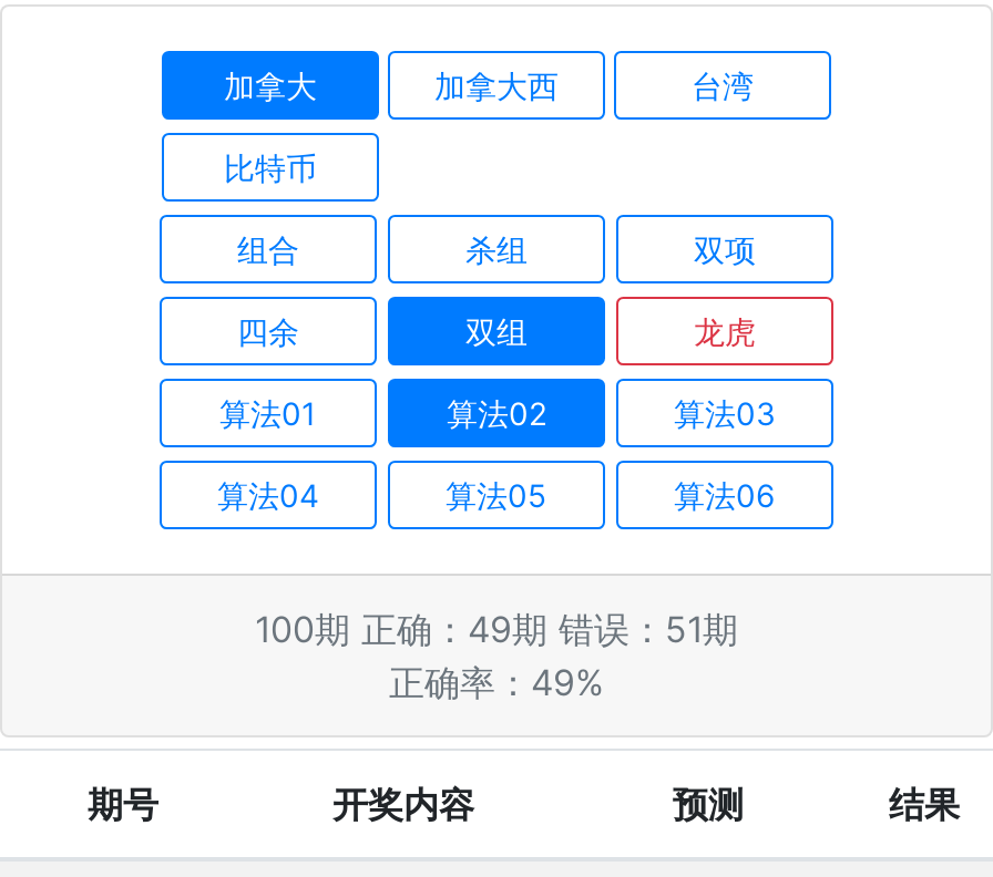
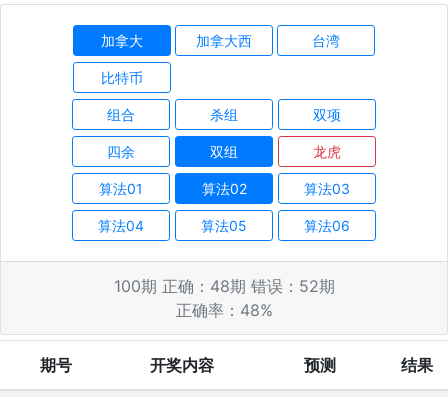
[255,607,738,651] 100期 正确：49期 错误：51期 -> [113,276,334,296] 100期 正确：48期 错误：52期
[389,660,604,704] 正确率：49% -> [175,300,272,320] 正确率：48%

